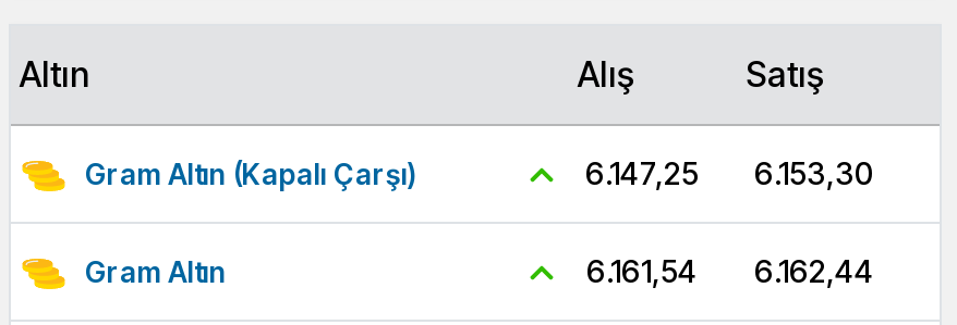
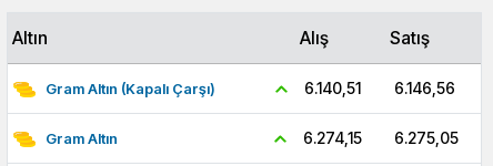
[585,155,699,192] 6.147,25 -> [304,79,361,98] 6.140,51
[754,155,874,192] 6.153,30 -> [394,79,455,98] 6.146,56
[586,253,698,290] 6.161,54 -> [303,129,362,148] 6.274,15
[754,253,874,290] 6.162,44 -> [394,129,459,148] 6.275,05

